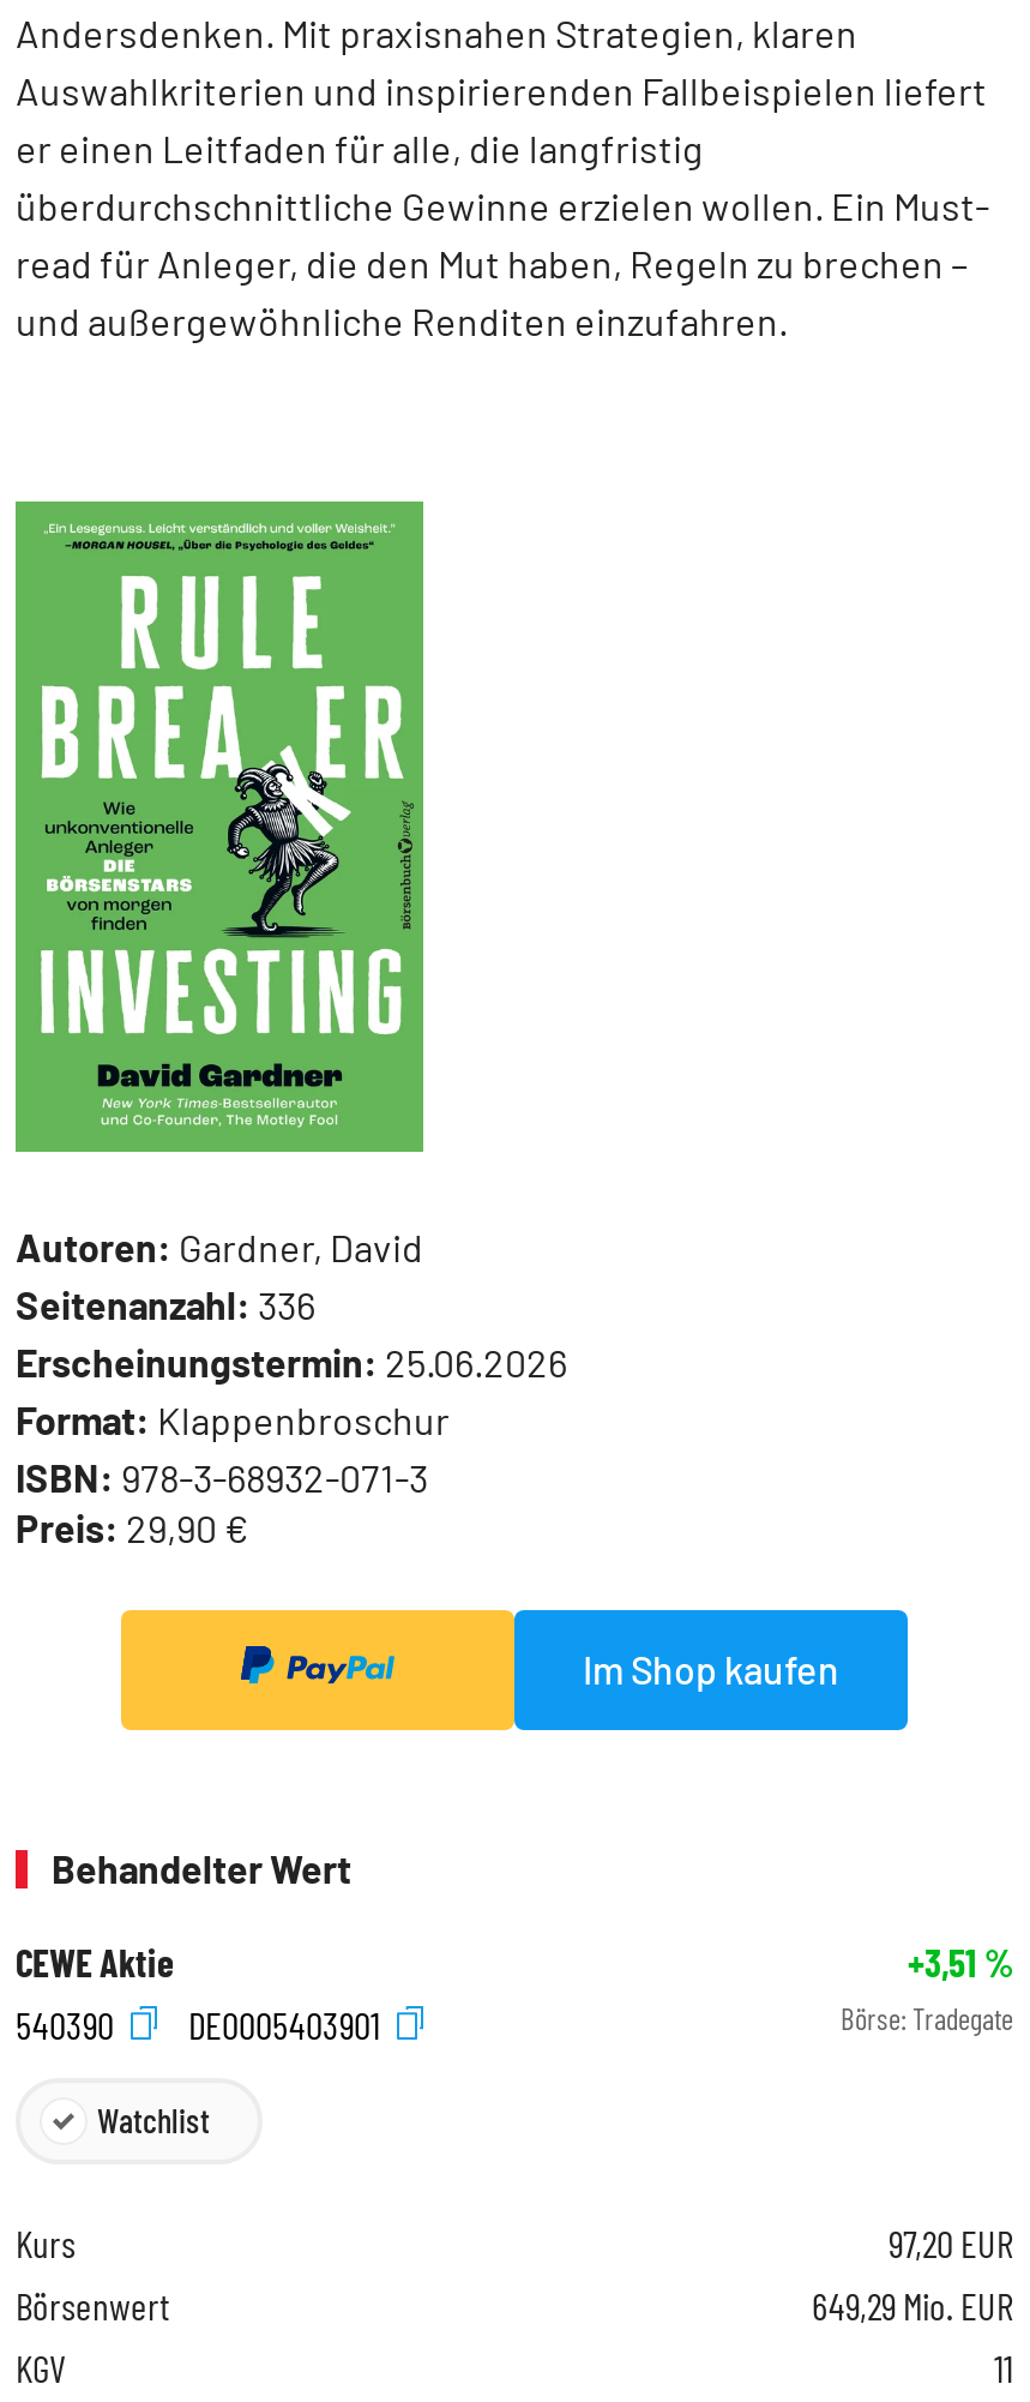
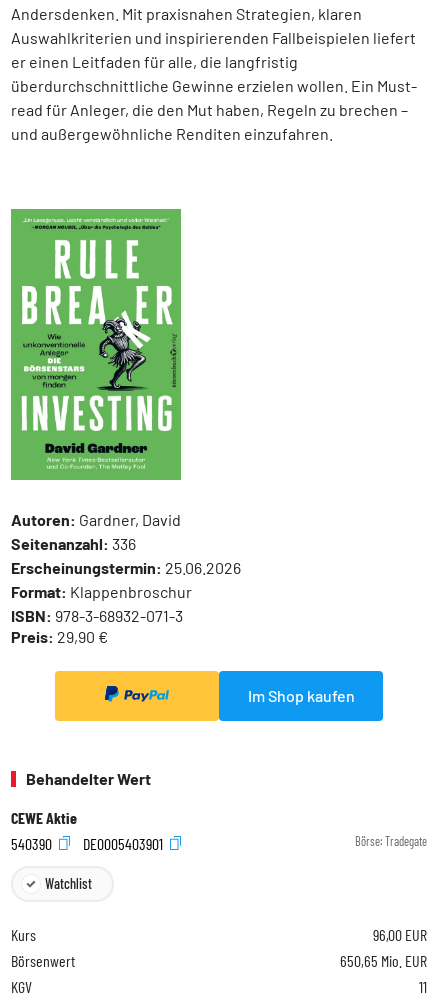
[908,1939,1013,1985] +3,51% -> none
[889,2218,1013,2264] 97,20 EUR -> [373,924,427,943] 96,00 EUR
[812,2281,1013,2326] 649,29 Mio. EUR -> [340,950,427,969] 650,65 Mio. EUR

